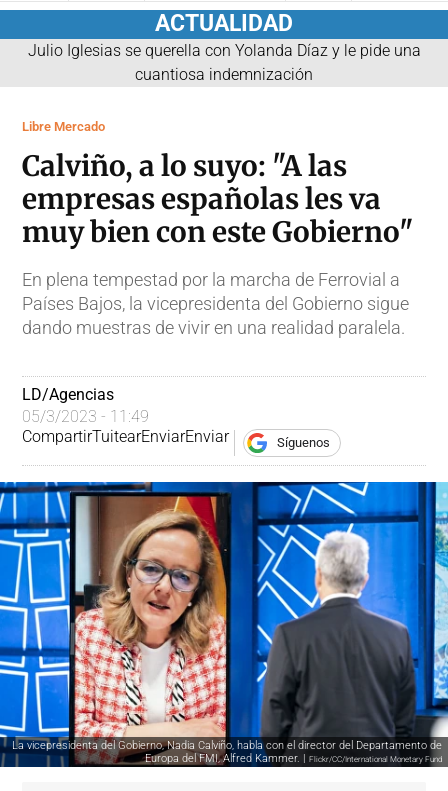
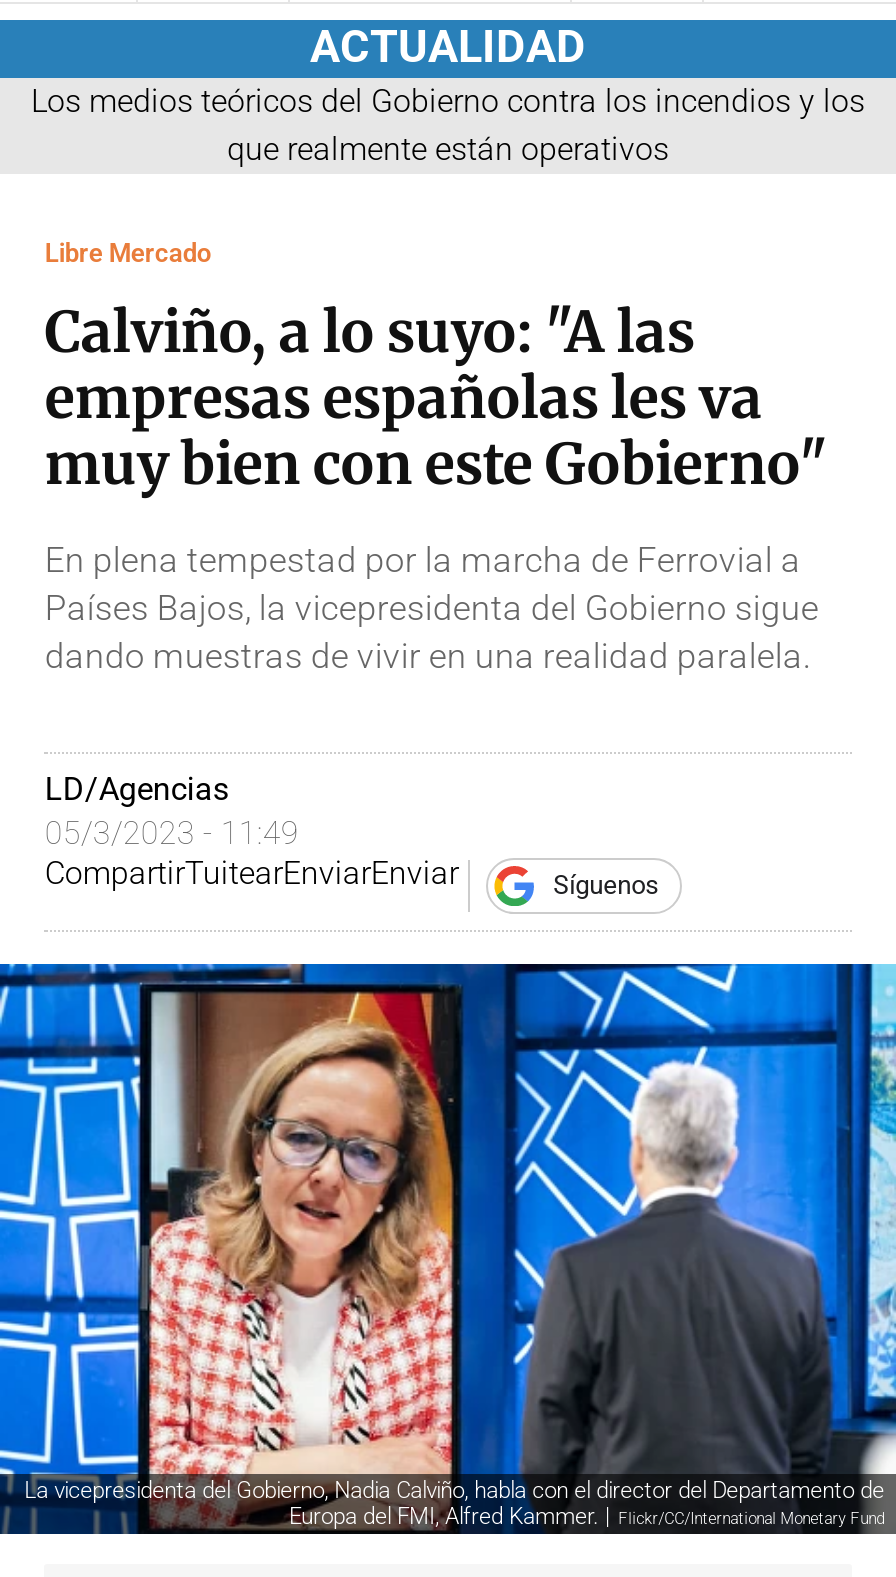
[27,41,420,84] Julio Iglesias se querella con Yolanda Díaz y le pide una | cuantiosa indemnización -> [31,81,865,167] Los medios teóricos del Gobierno contra los incendios y los | que realmente están operativos

